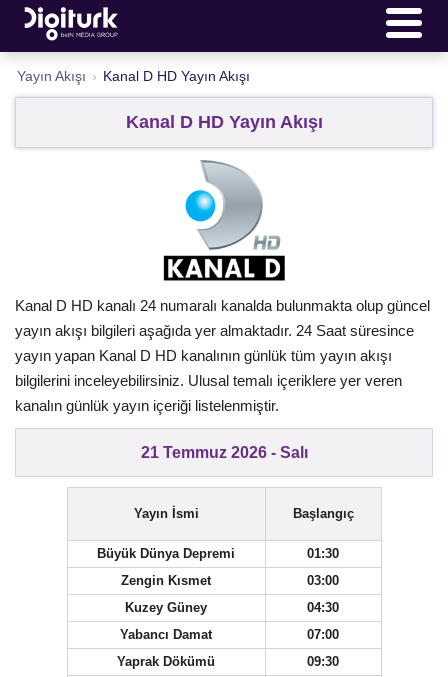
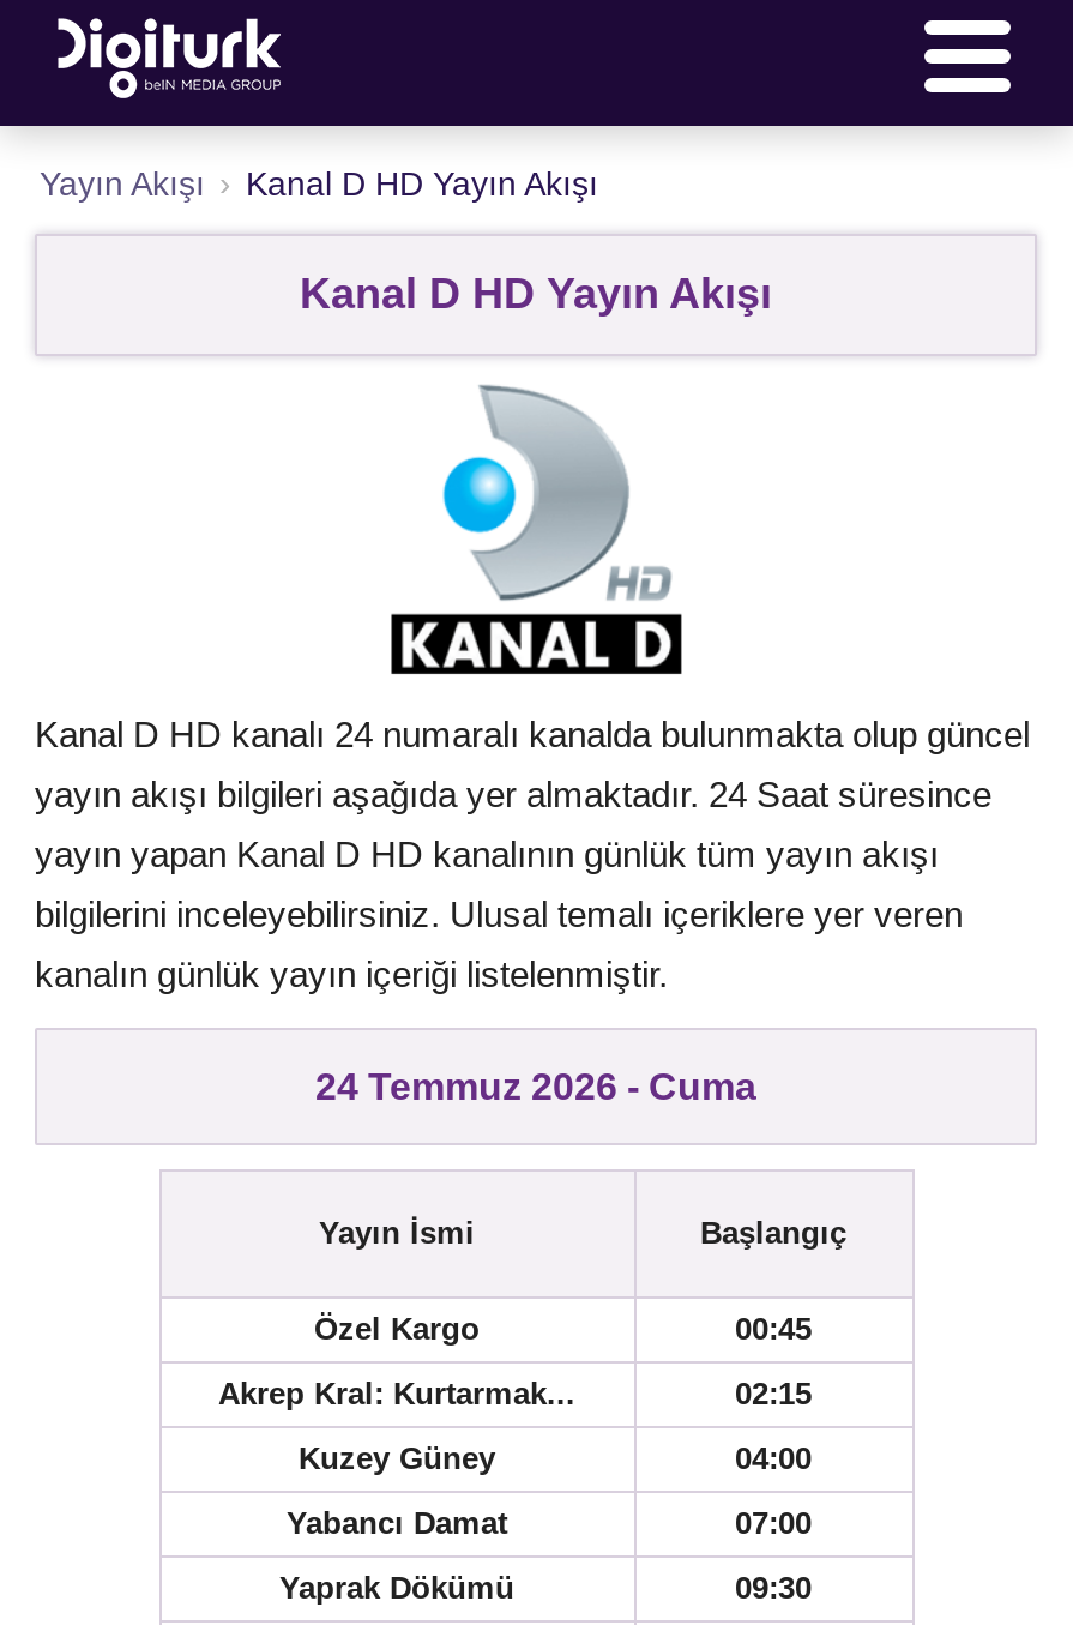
[140,444,307,461] 21 Temmuz 2026 - Salı -> [315,1067,756,1108] 24 Temmuz 2026 - Cuma
[97,546,339,561] Büyük Dünya Depremi | 01:30 -> [314,1312,812,1348] Özel Kargo | 00:45
[121,573,339,588] Zengin Kısmet | 03:00 -> [218,1377,812,1412] Akrep Kral: Kurtarmak... | 02:15
[307,600,339,615] 04:30 -> [735,1441,812,1477] 04:00

